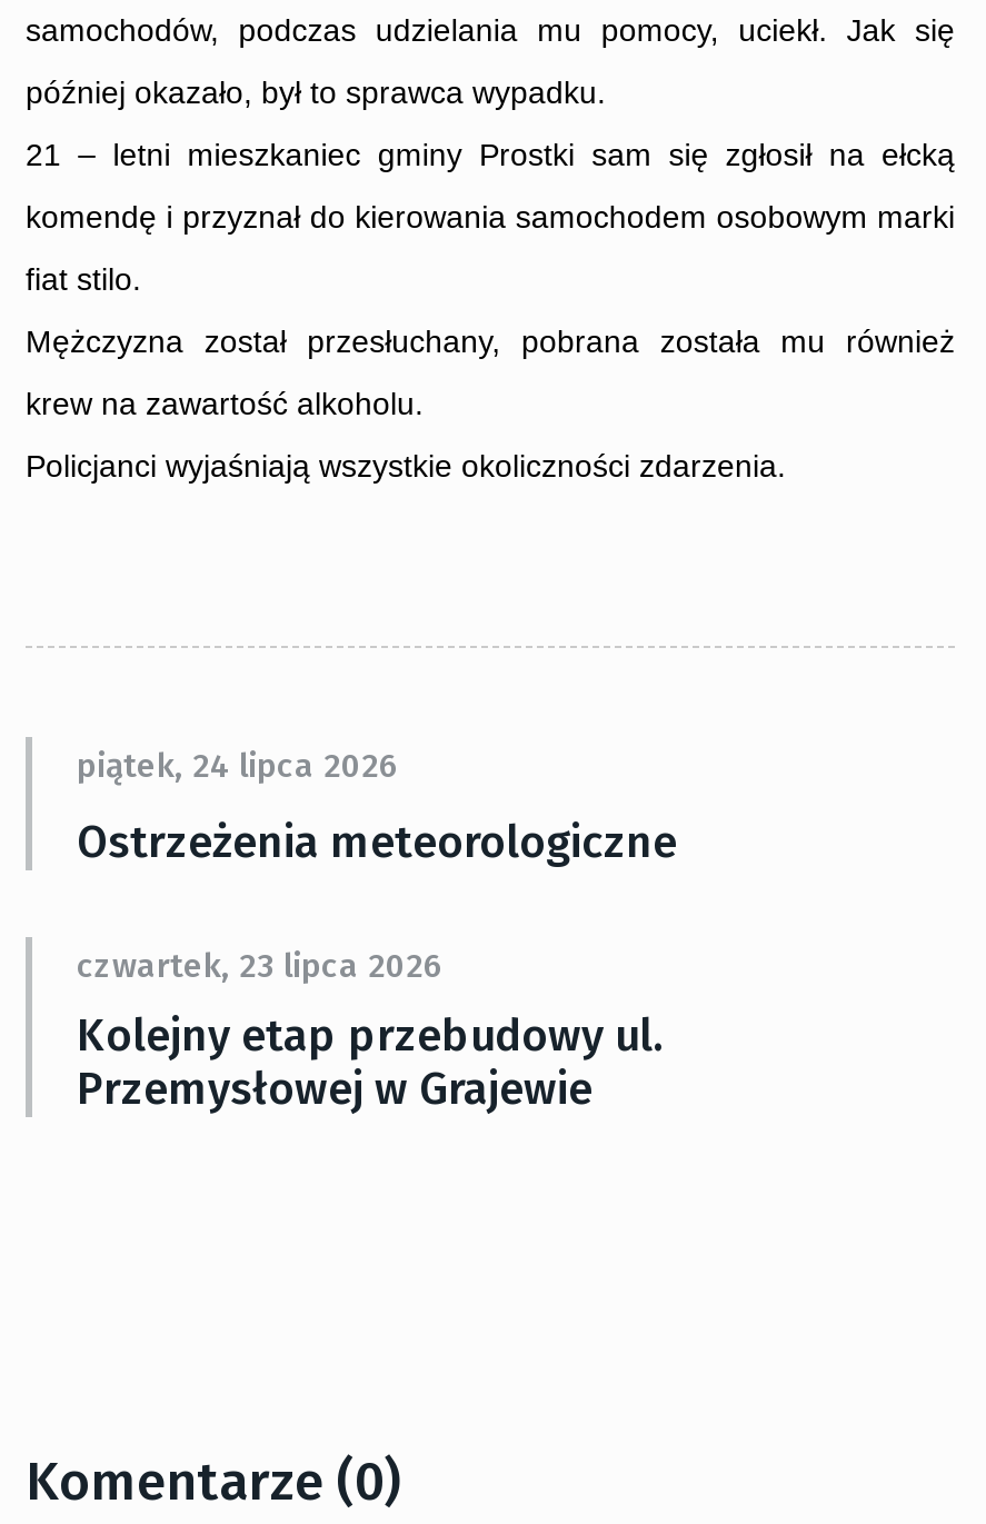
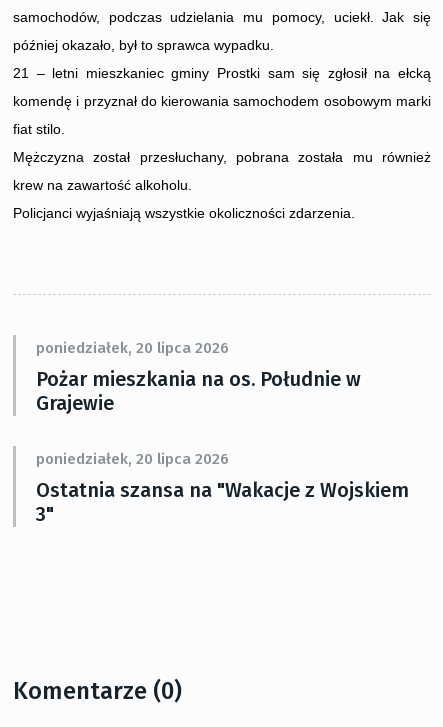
[77,746,677,1115] piątek, 24 lipca 2026 | Ostrzeżenia meteorologiczne | czwartek, 23 lipca 2026 | Kolejny etap przebudowy ul. | Przemysłowej w Grajewie -> [36,339,409,526] poniedziałek, 20 lipca 2026 | Pożar mieszkania na os. Południe w | Grajewie | poniedziałek, 20 lipca 2026 | Ostatnia szansa na "Wakacje z Wojskiem | 3"

